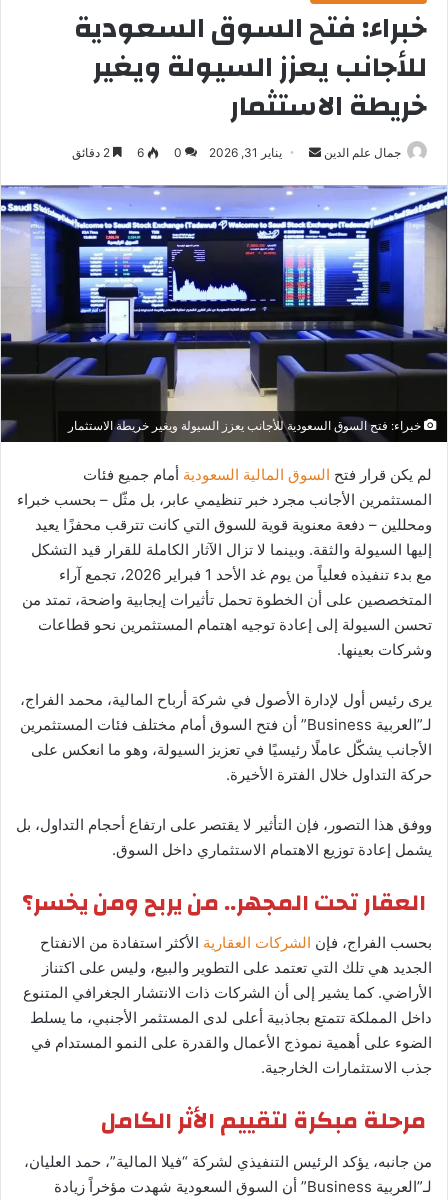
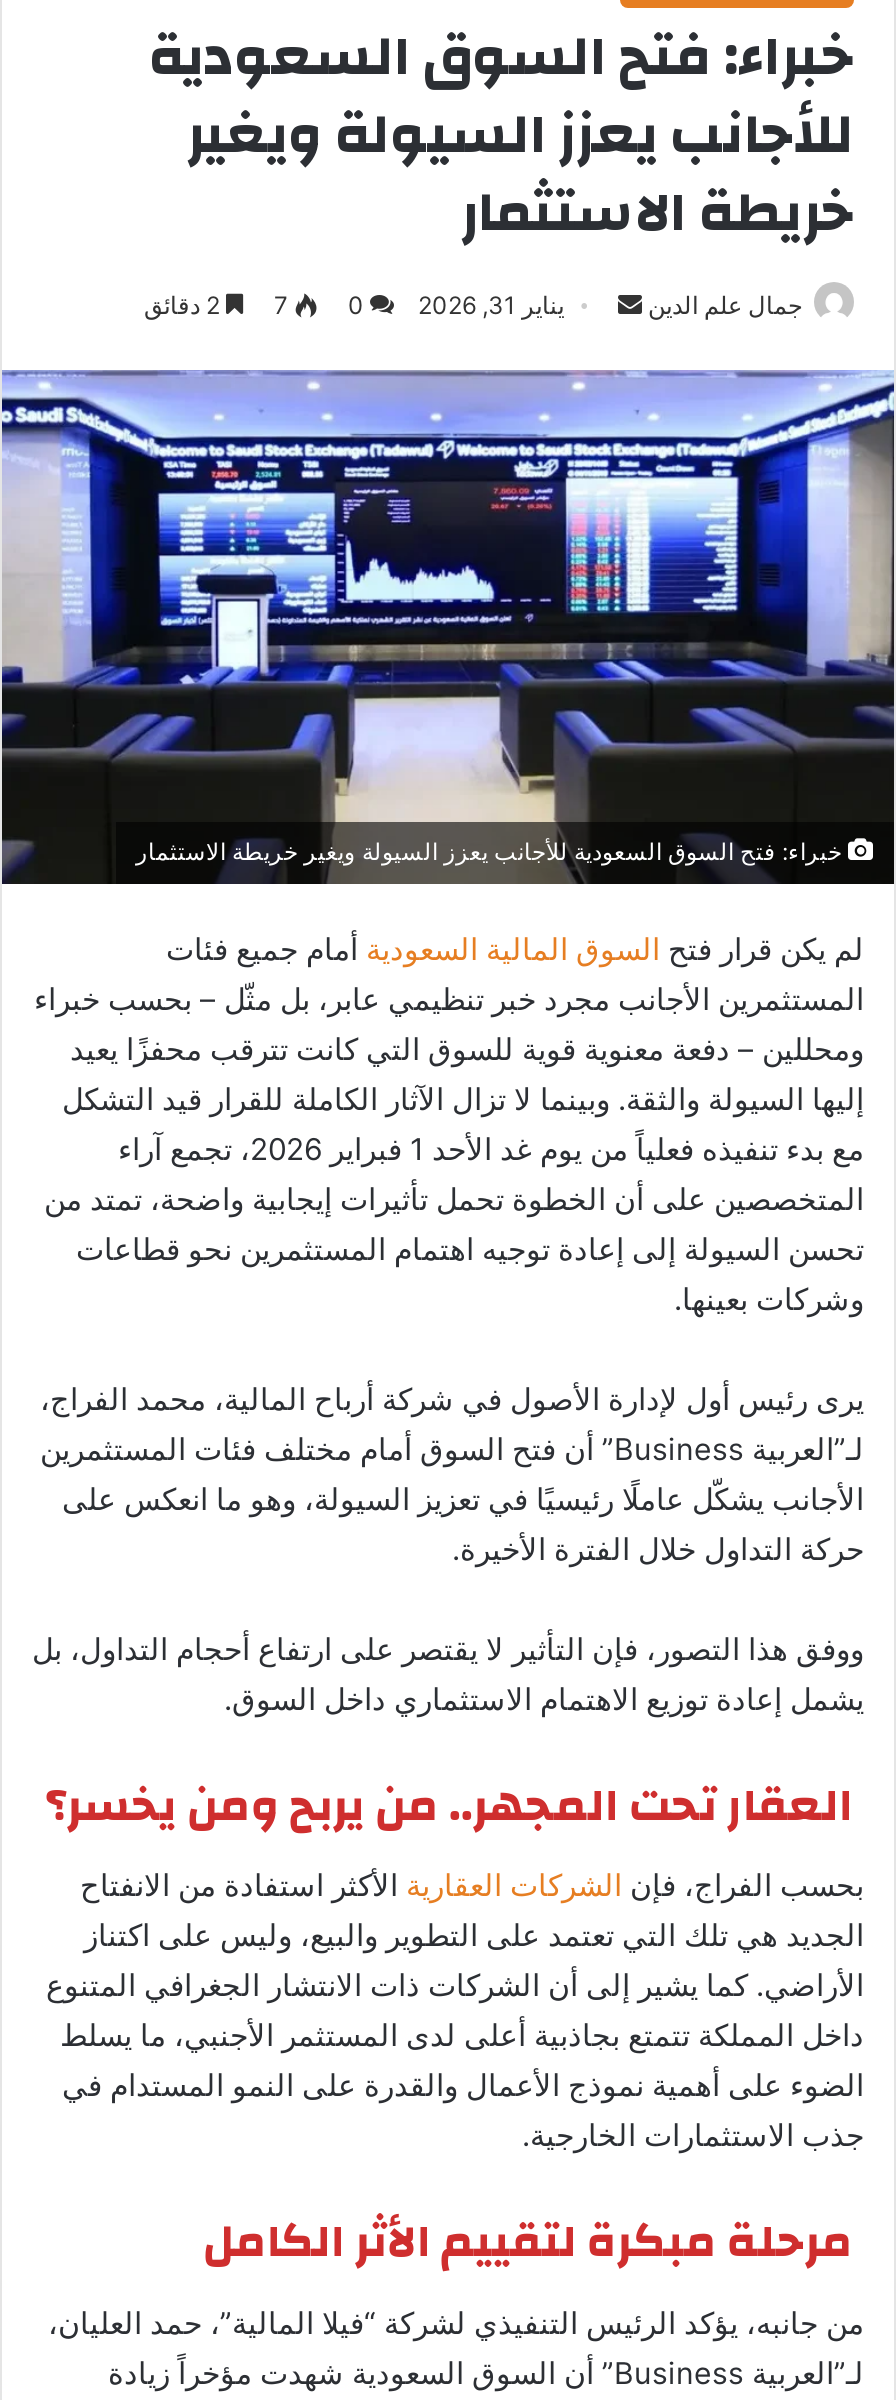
[137,144,144,159] 6 -> [274,289,288,319] 7

